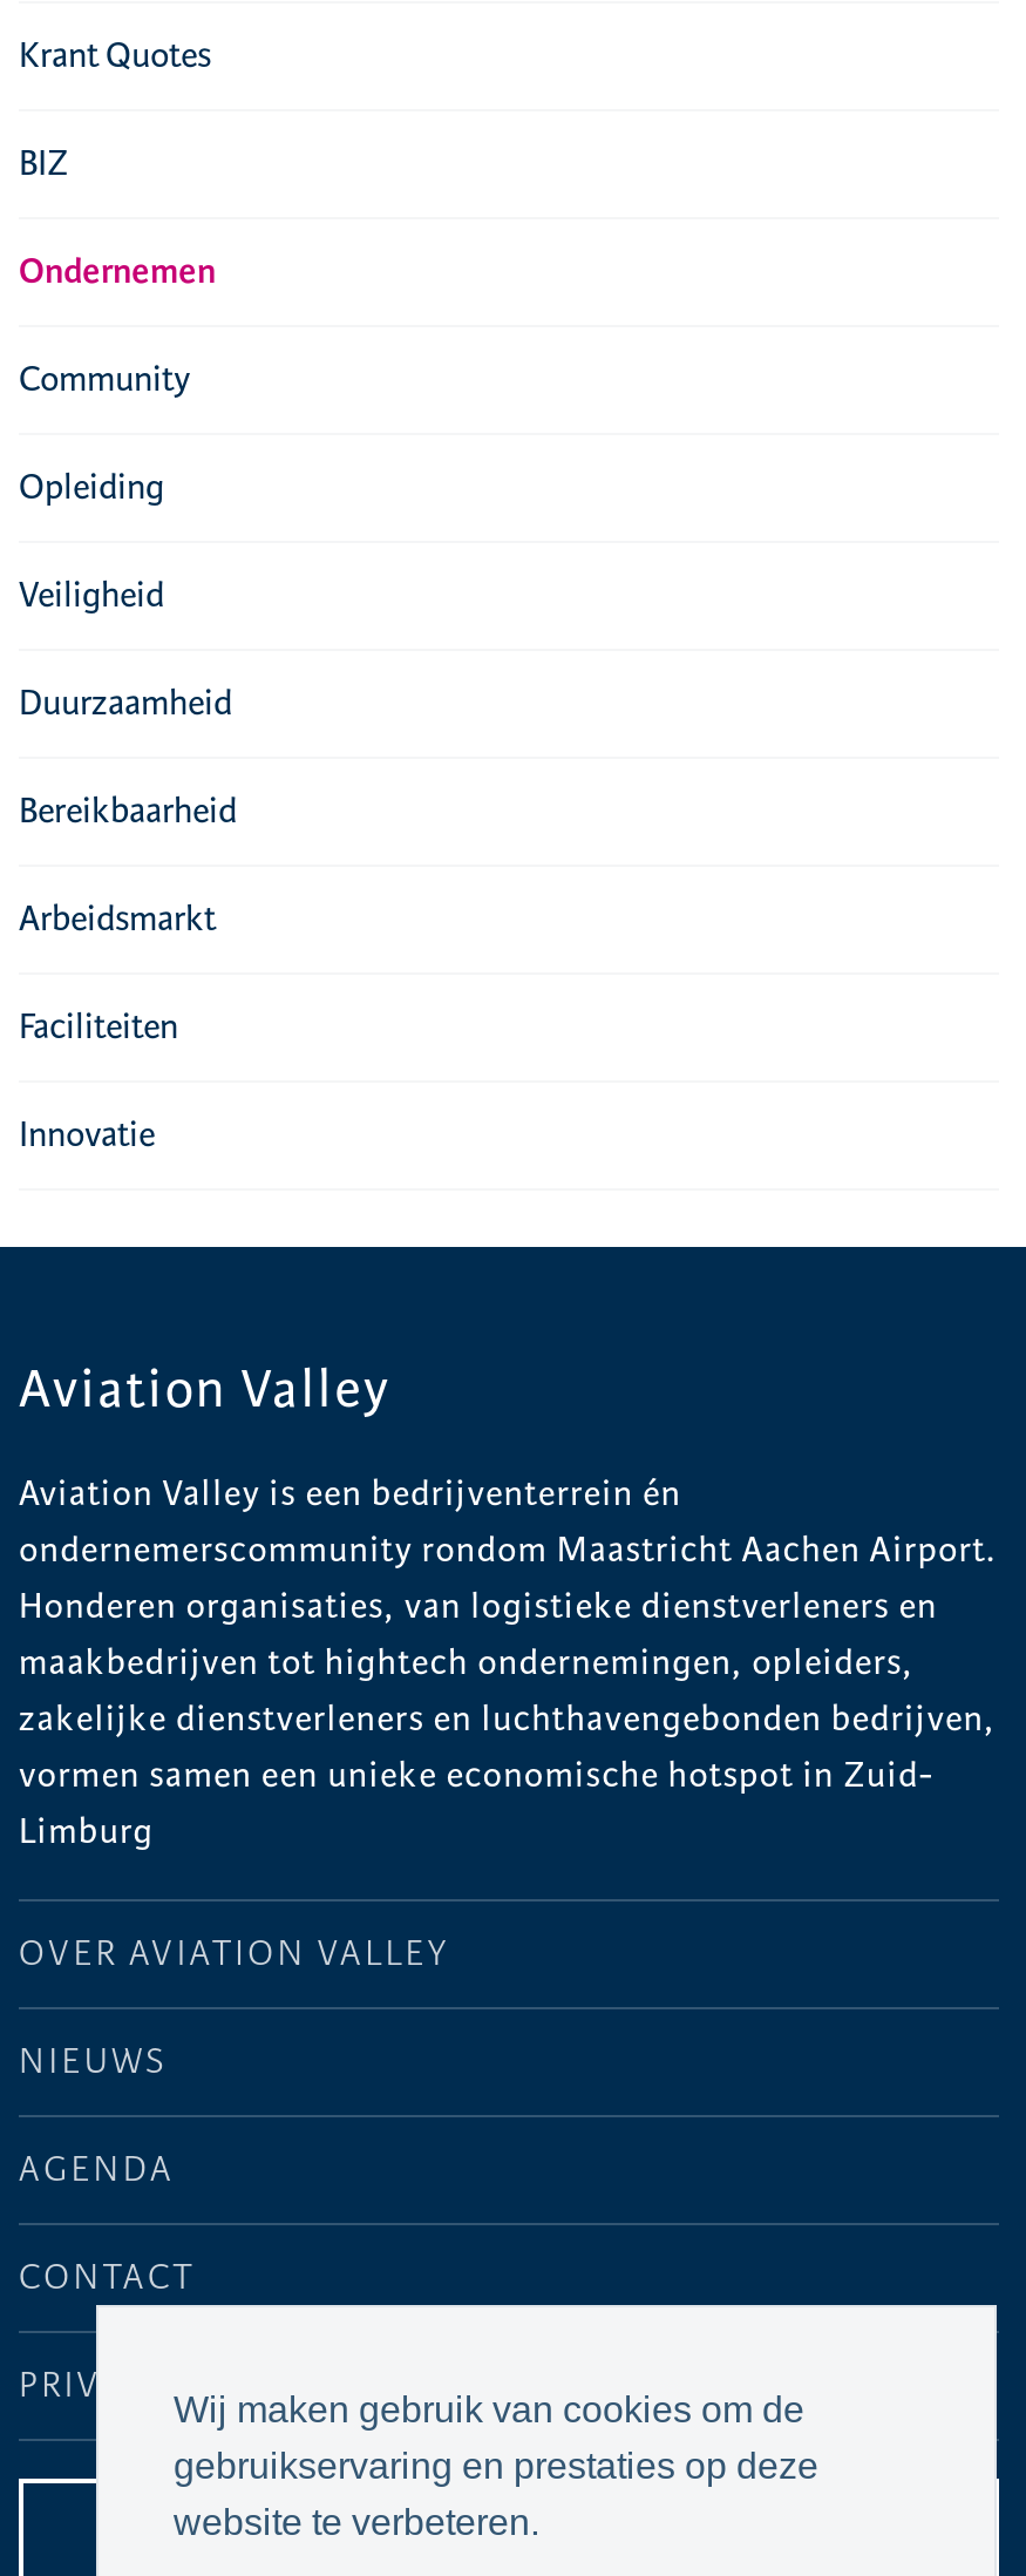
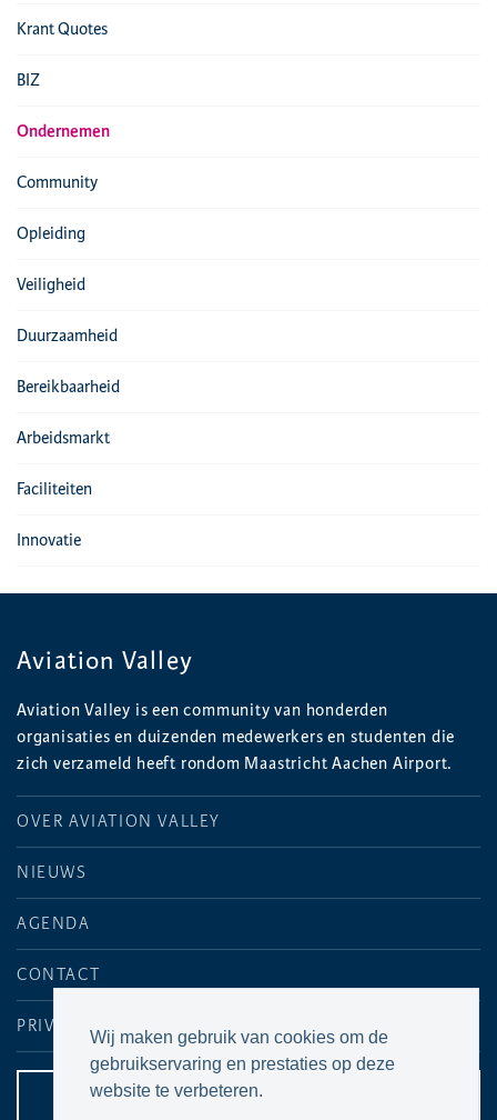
[19,1470,997,1857] Aviation Valley is een bedrijventerrein én | ondernemerscommunity rondom Maastricht Aachen Airport. | Honderen organisaties, van logistieke dienstverleners en | maakbedrijven tot hightech ondernemingen, opleiders, | zakelijke dienstverleners en luchthavengebonden bedrijven, | vormen samen een unieke economische hotspot in Zuid- | Limburg -> [17,699,455,776] Aviation Valley is een community van honderden | organisaties en duizenden medewerkers en studenten die | zich verzameld heeft rondom Maastricht Aachen Airport.

